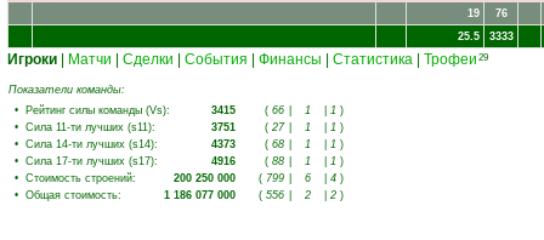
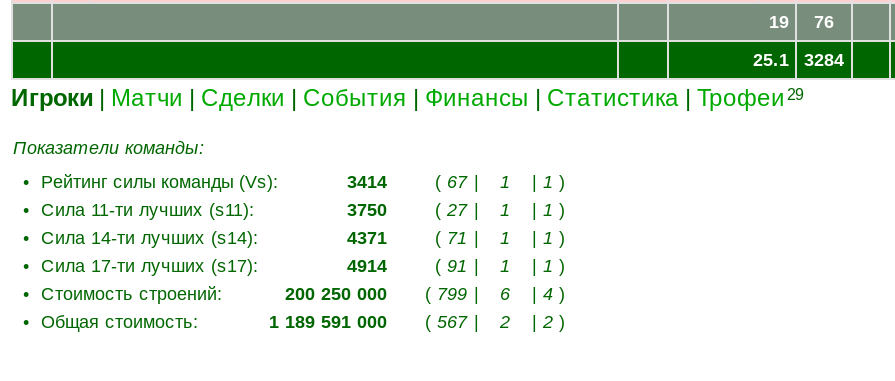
[458,30,480,42] 25.5 -> [753,50,789,70] 25.1
[489,30,513,42] 3333 -> [804,50,844,70] 3284
[211,104,236,116] 3415 -> [347,172,387,192] 3414
[265,104,344,116] (66 1 1) -> [435,172,565,192] (67 1 1)
[211,121,236,133] 3751 -> [347,200,387,220] 3750
[211,138,236,150] 4373 -> [347,228,387,248] 4371
[265,138,344,150] (68 1 1) -> [435,228,565,248] (71 1 1)
[211,155,236,167] 4916 -> [347,256,387,276] 4914
[265,155,344,167] (88 1 1) -> [435,256,565,276] (91 1 1)
[164,189,236,201] 1 186 077 000 -> [269,312,387,332] 1 189 591 000
[259,189,284,201] (556 -> [425,312,467,332] (567

